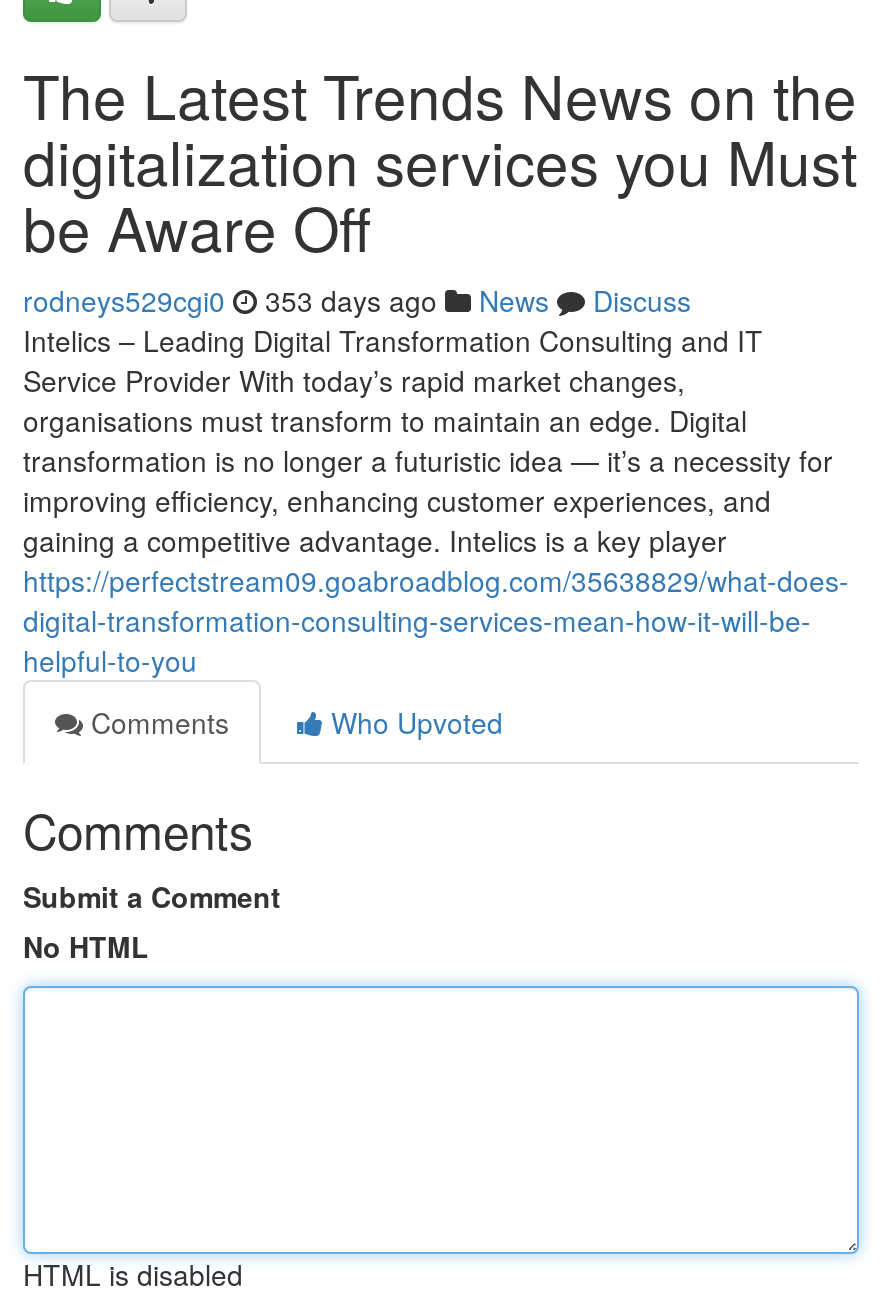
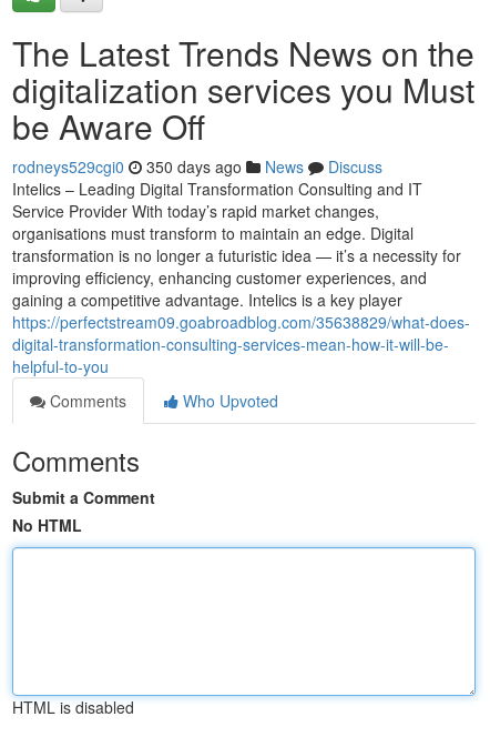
[23,280,691,320] rodneys529cgi0 353 days ago News Discuss -> [12,155,382,178] rodneys529cgi0 350 days ago News Discuss

